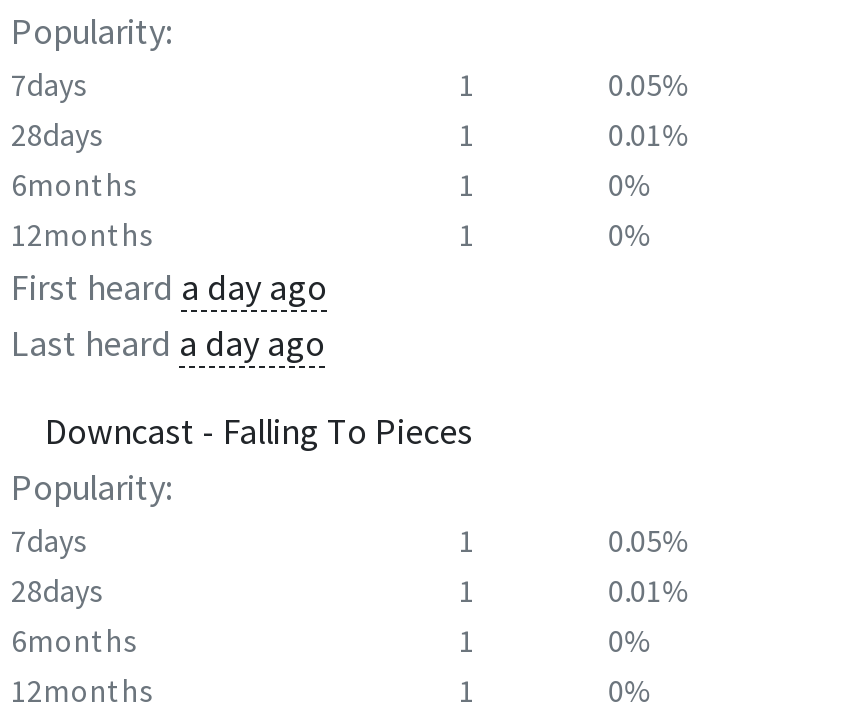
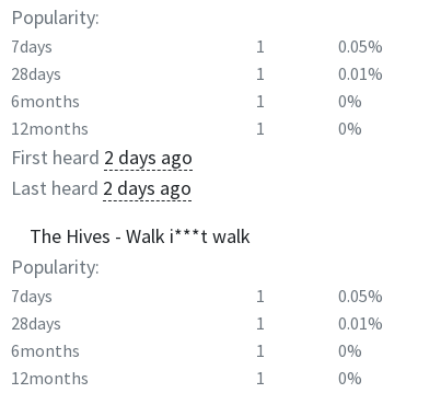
[11,264,327,366] First heard a day ago | Last heard a day ago -> [11,145,193,201] First heard 2 days ago | Last heard 2 days ago
[45,408,473,454] Downcast - Falling To Pieces -> [30,224,251,249] The Hives - Walk i***t walk

